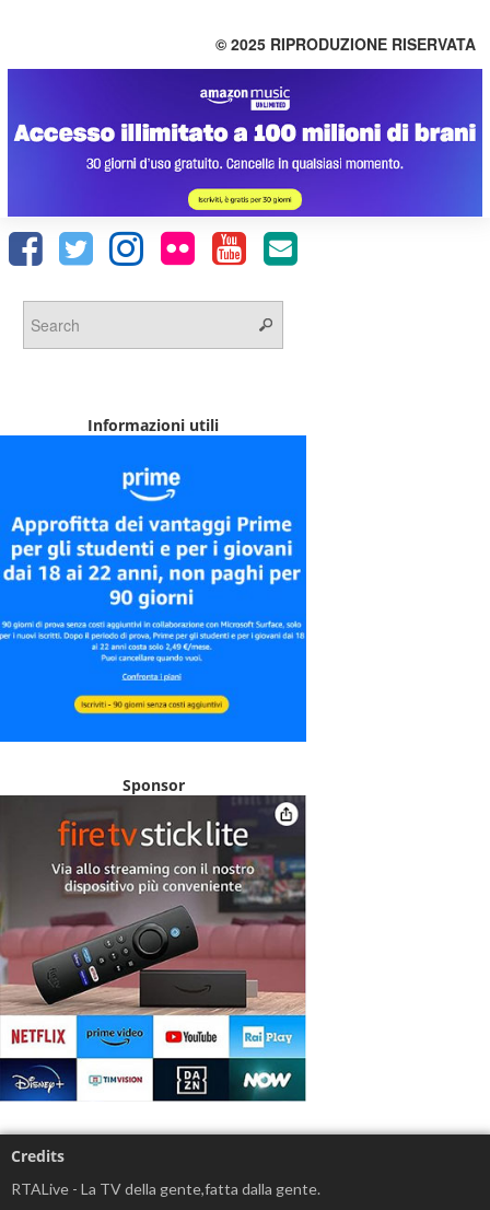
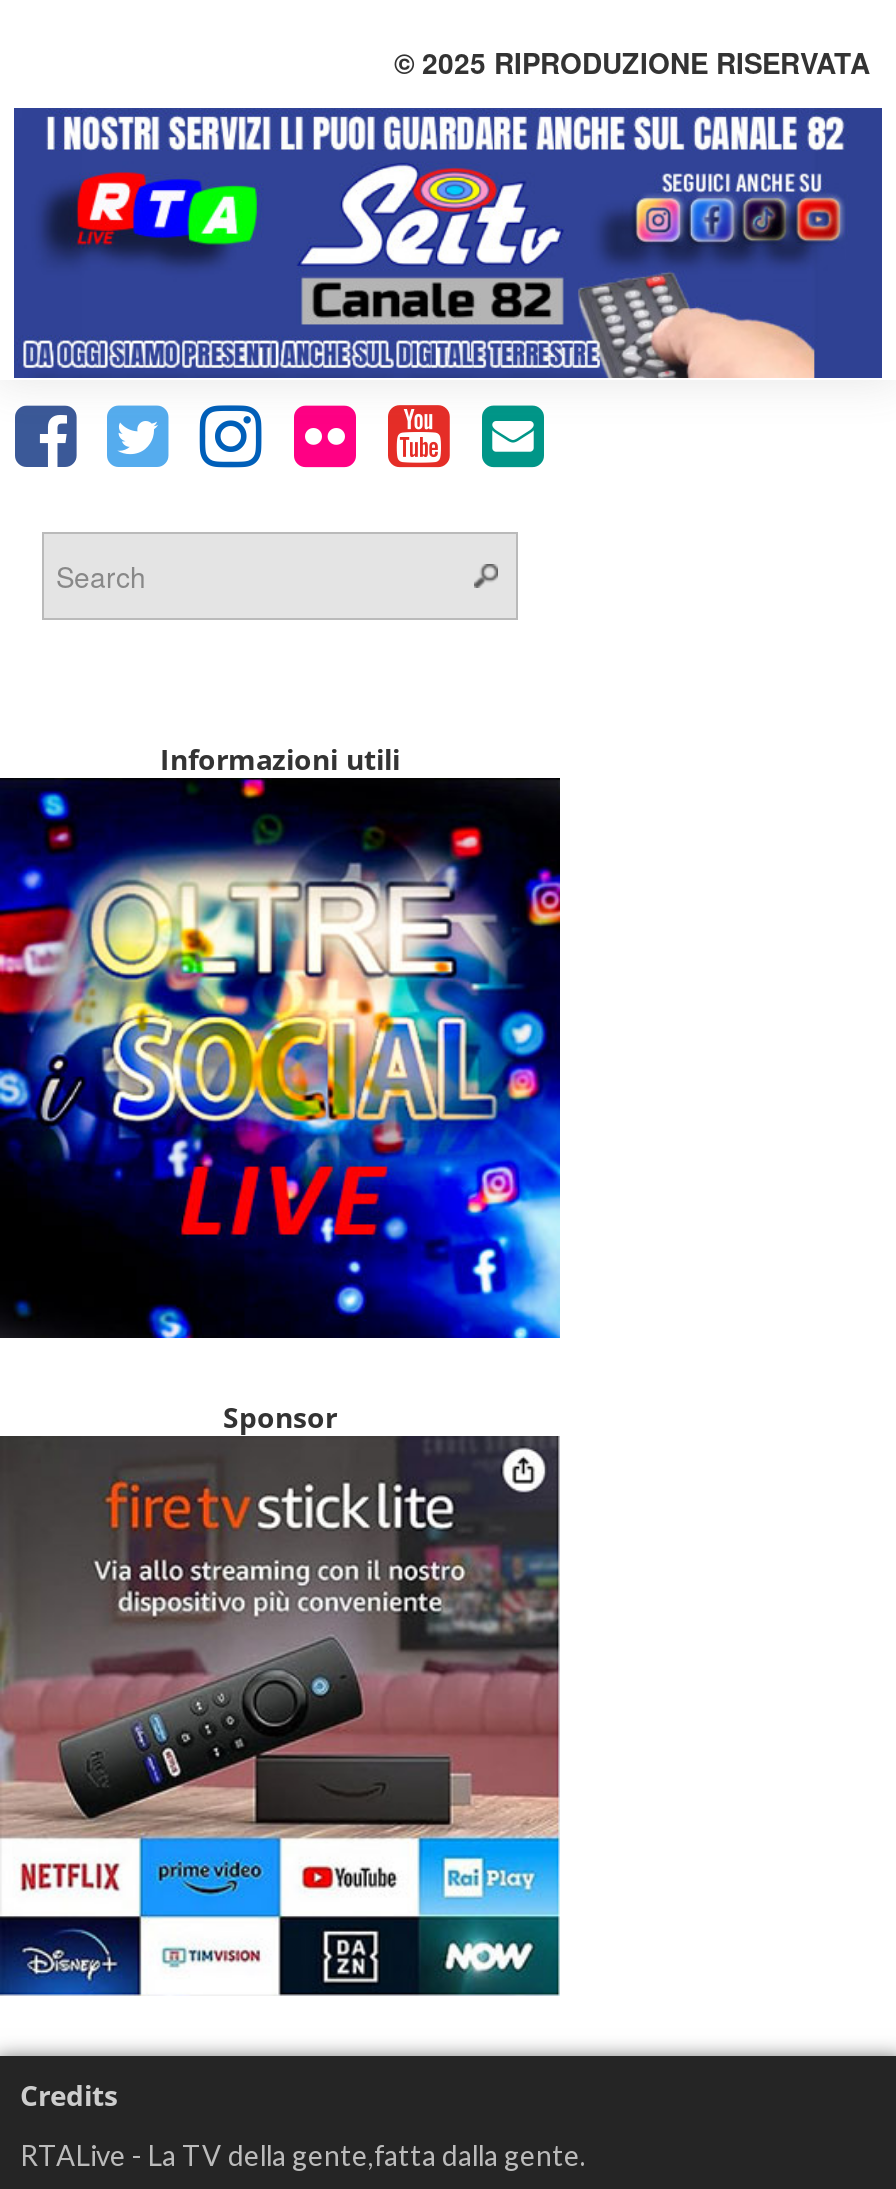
[8,69,482,218] [image] -> [14,108,882,380] [image]
[3,434,307,743] [image] -> [6,776,562,1340] [image]

